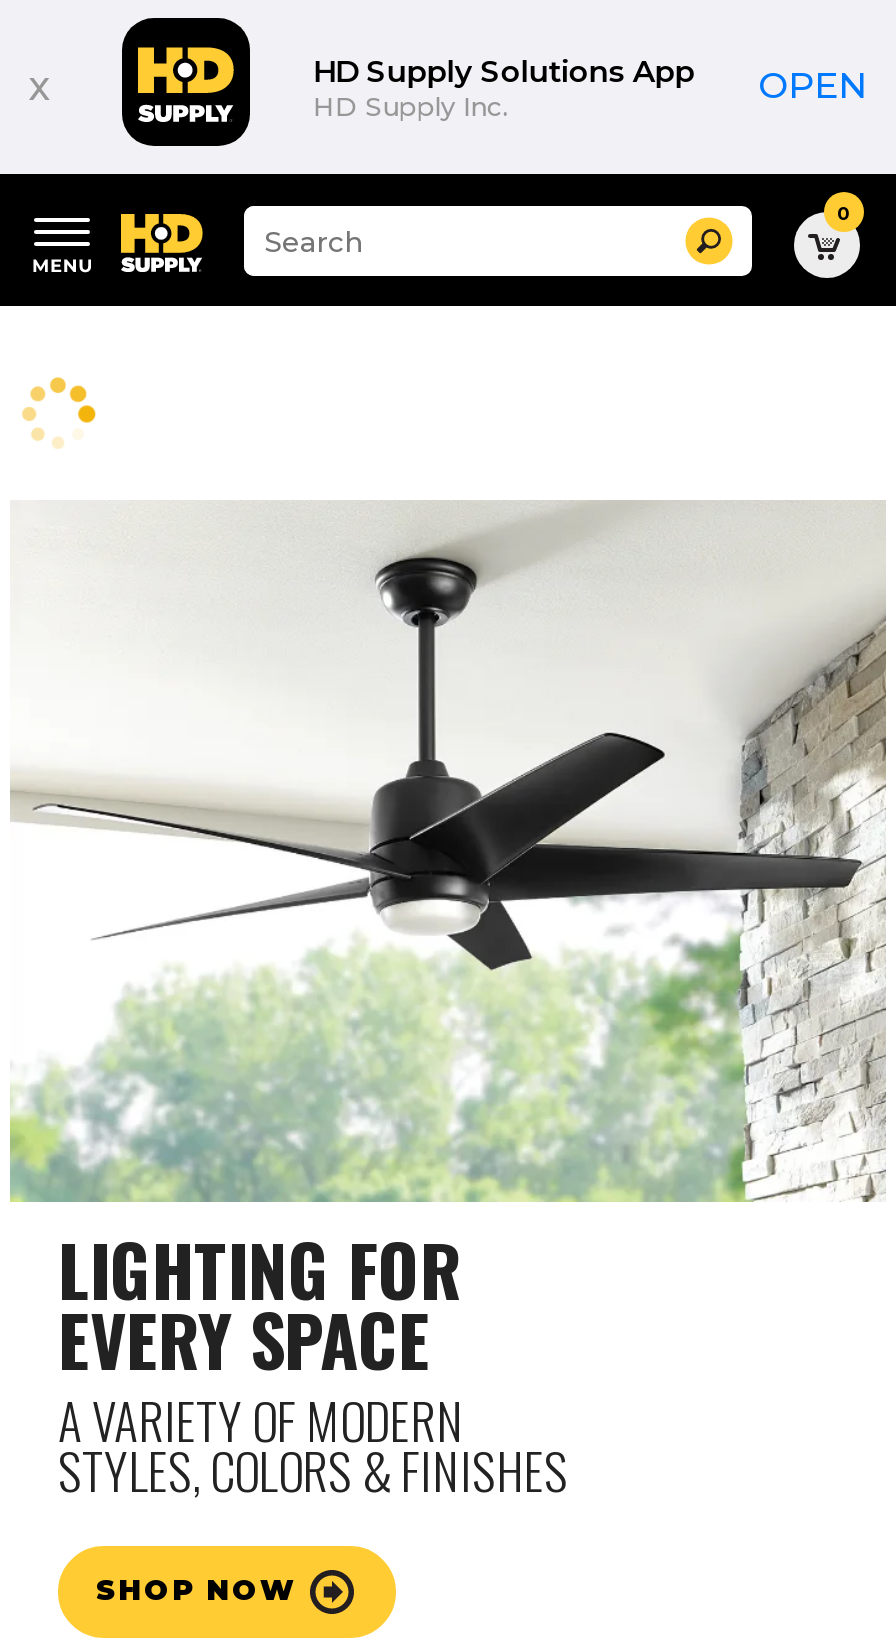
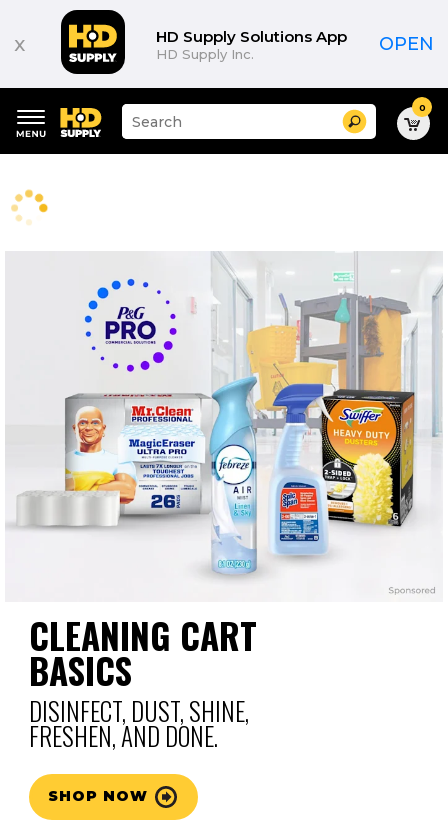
[8,502,888,1506] [image] | LIGHTING FOR | EVERY SPACE | A VARIETY OF MODERN | STYLES, COLORS & FINISHES -> [5,253,442,754] [image] | CLEANING CART | BASICS | DISINFECT, DUST, SHINE, | FRESHEN, AND DONE.

